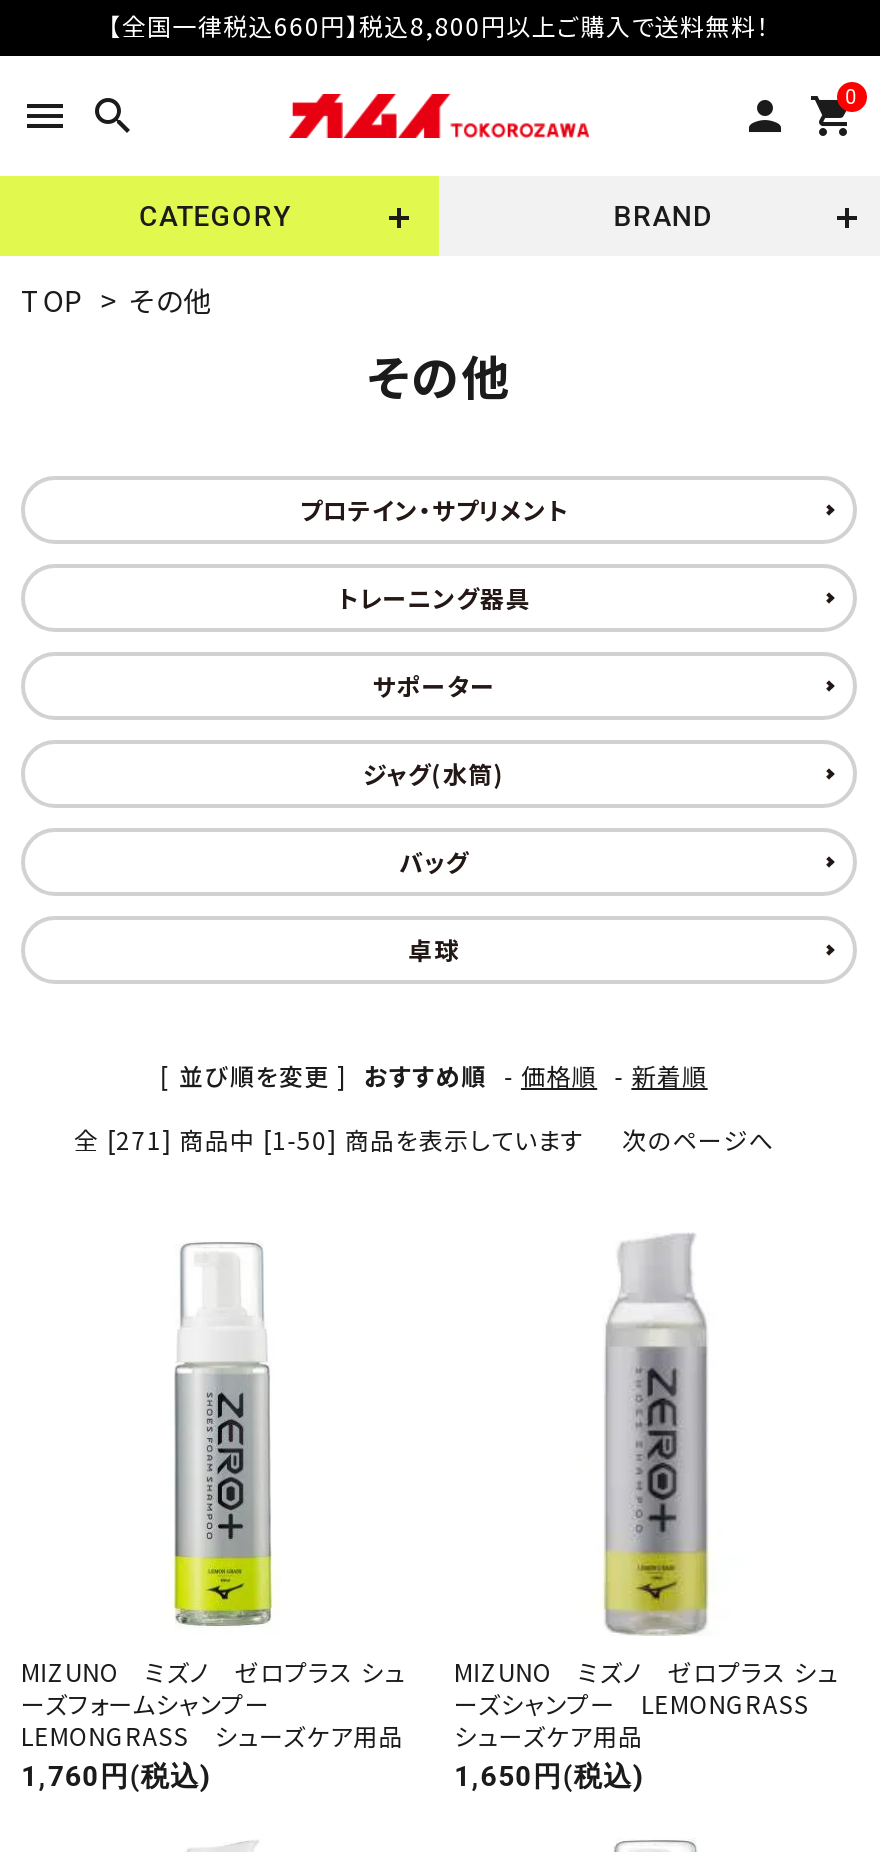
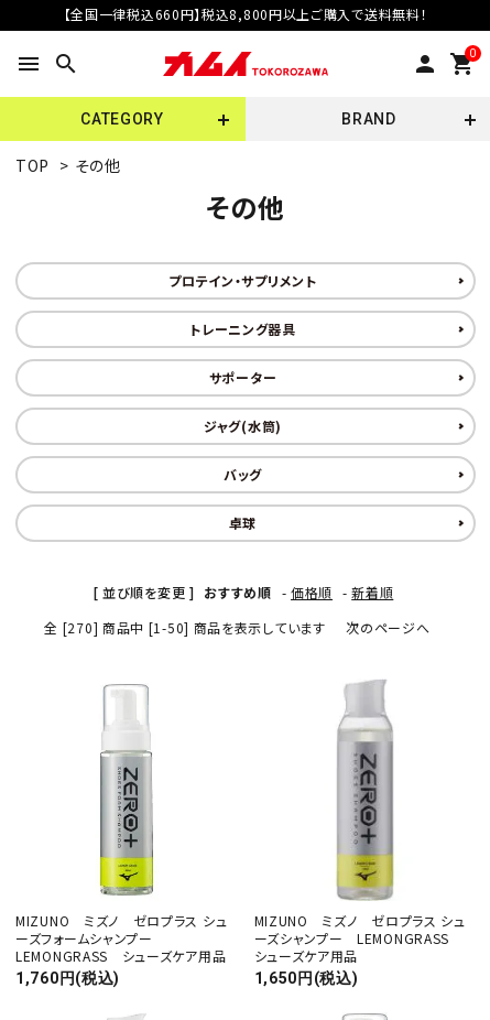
[74,1122,592,1156] 全 [271] 商品中 [1-50] 商品を表示しています -> [44,618,330,637] 全 [270] 商品中 [1-50] 商品を表示しています

